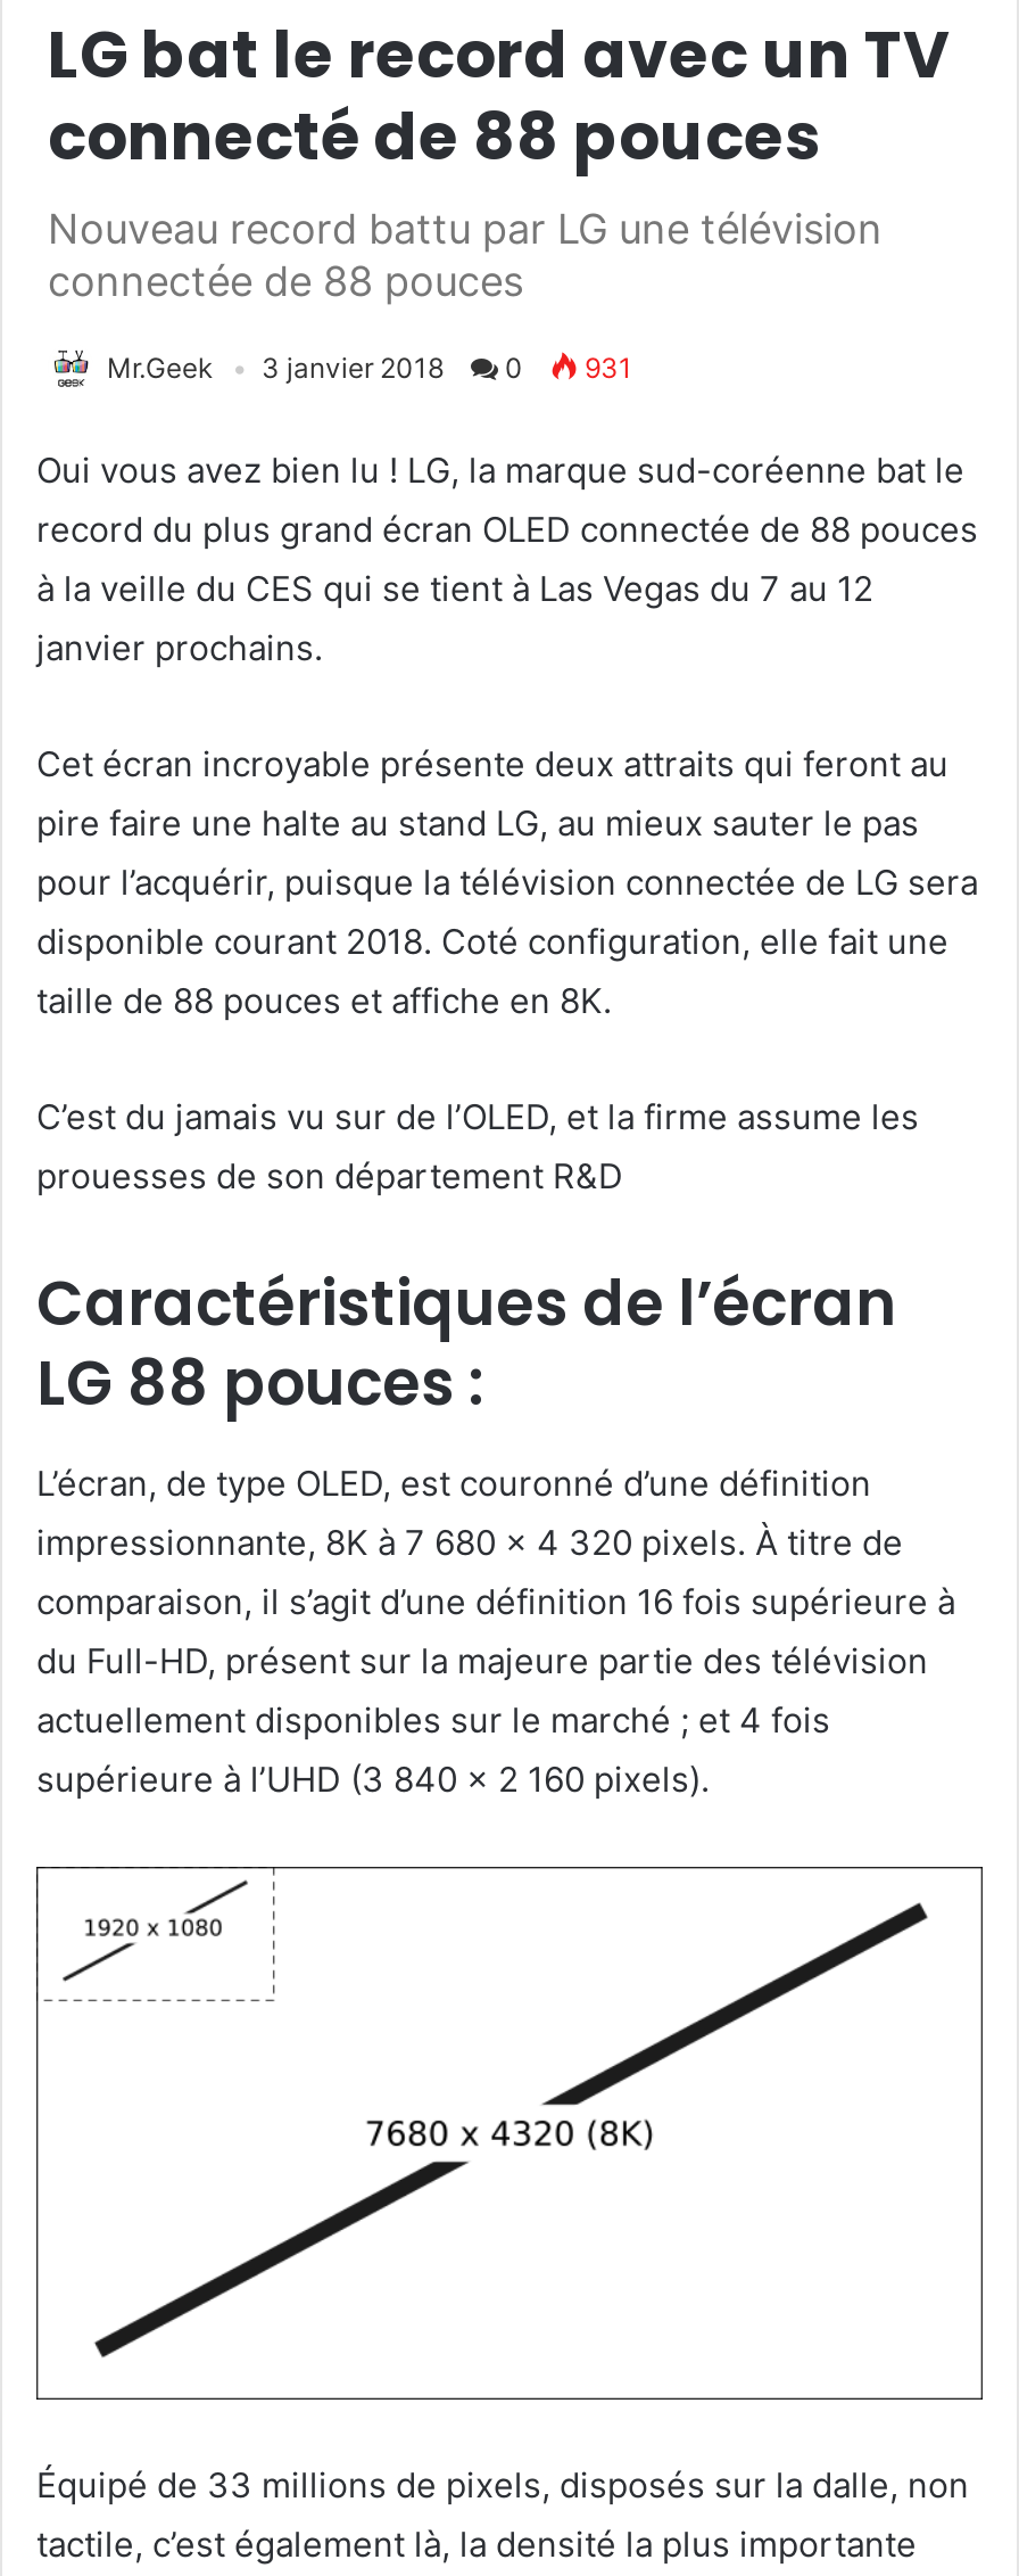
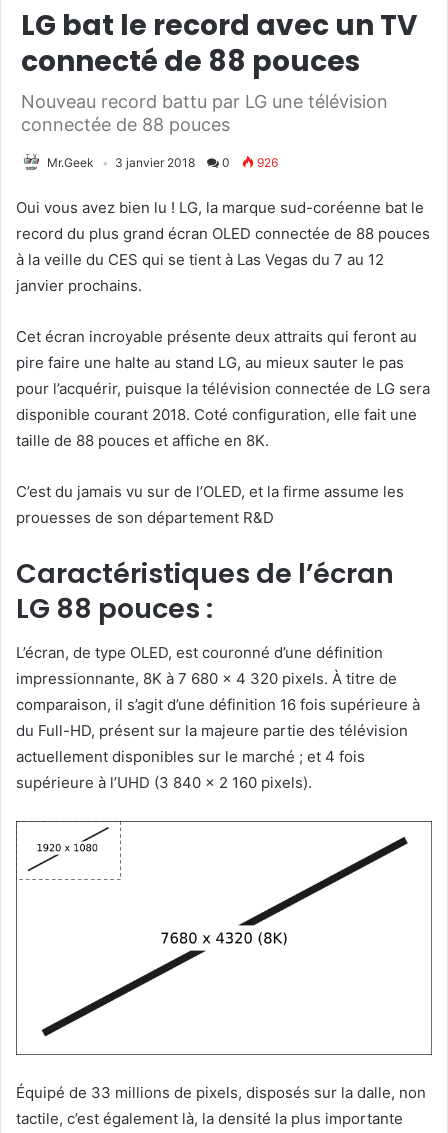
[107,351,632,385] Mr.Geek 3 janvier 2018 0 931 -> [47,155,278,170] Mr.Geek 3 janvier 2018 0 926

